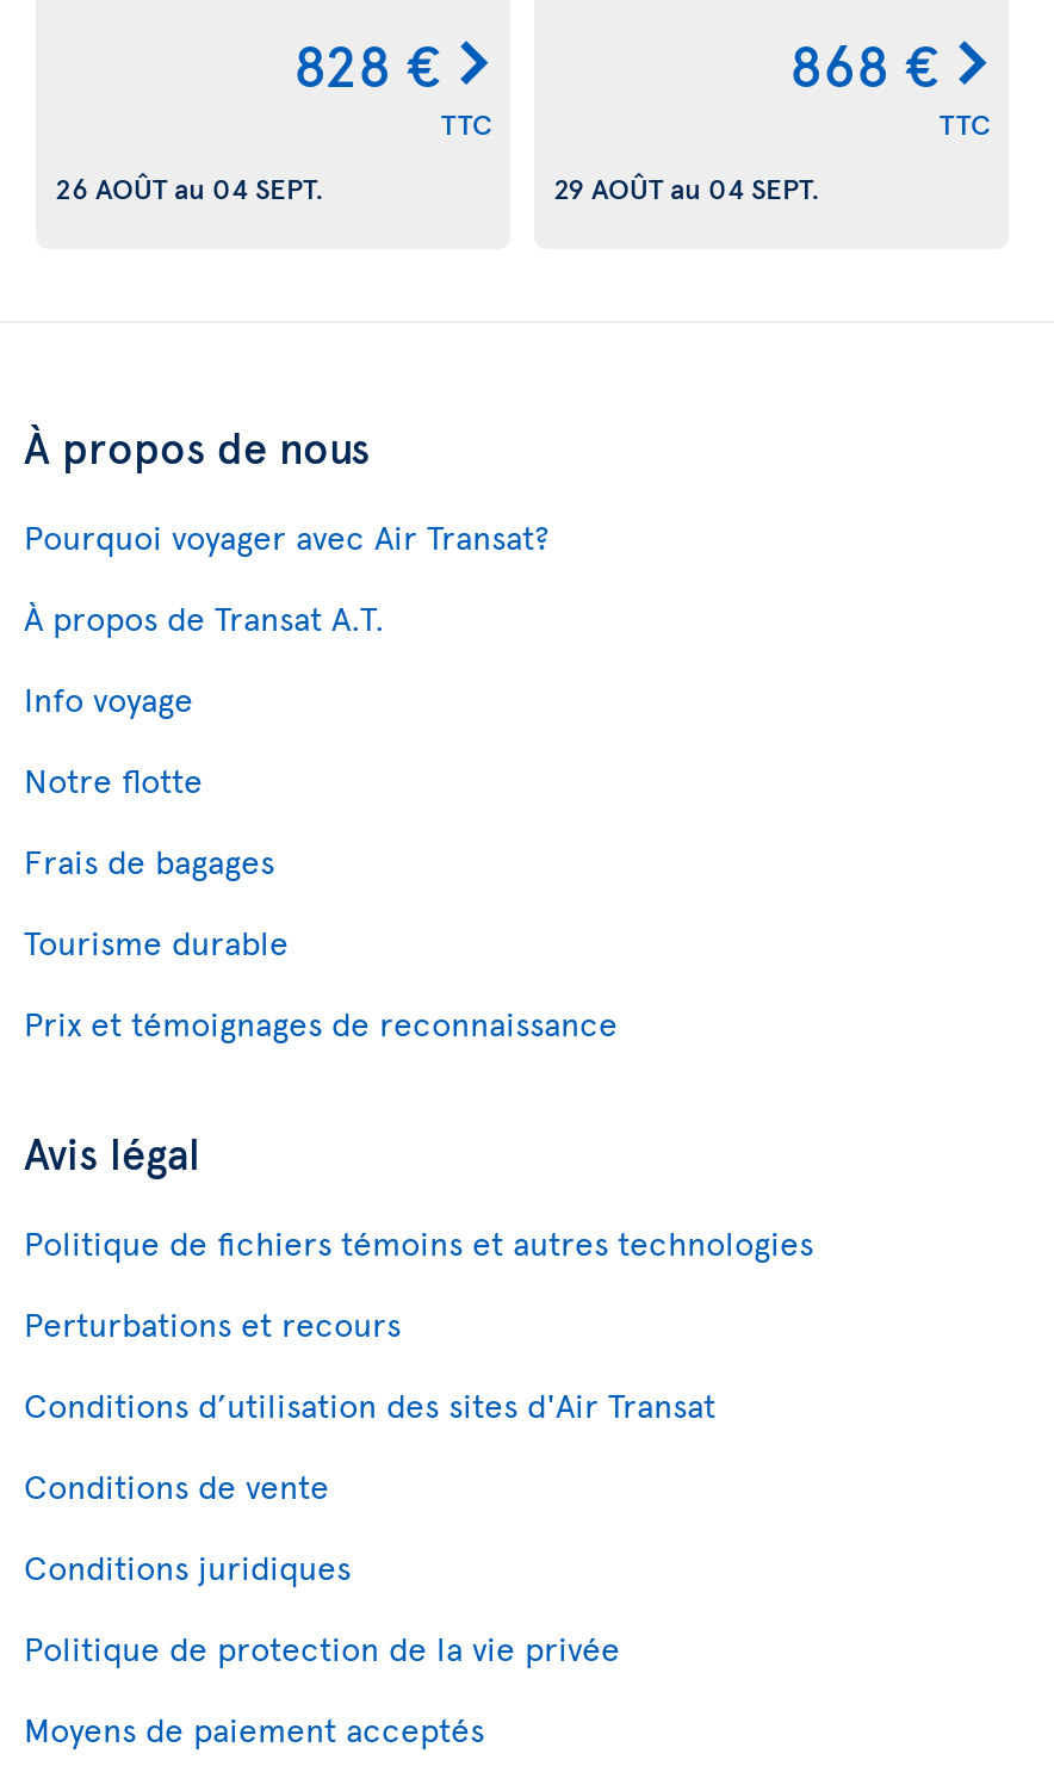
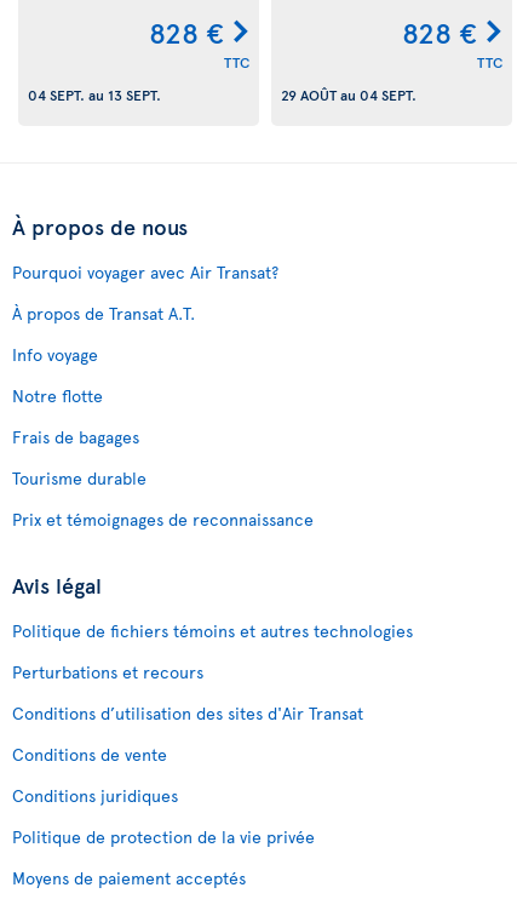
[789,24,940,103] 868 € -> [402,12,477,51] 828 €
[55,168,324,206] 26 AOÛT au 04 SEPT. -> [28,85,161,104] 04 SEPT. au 13 SEPT.

